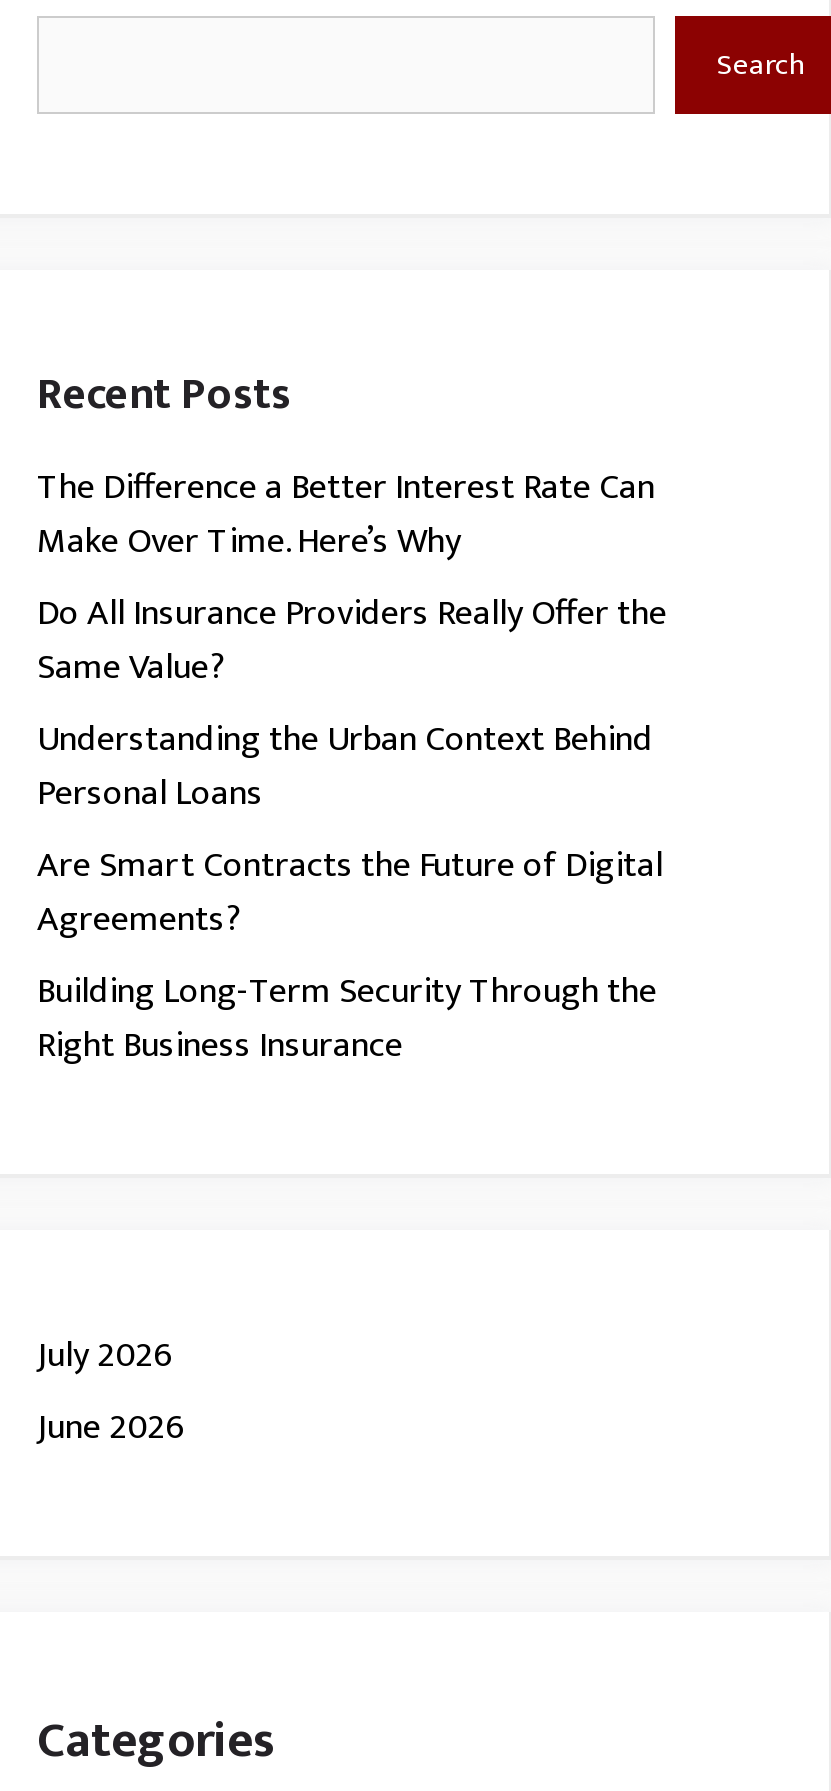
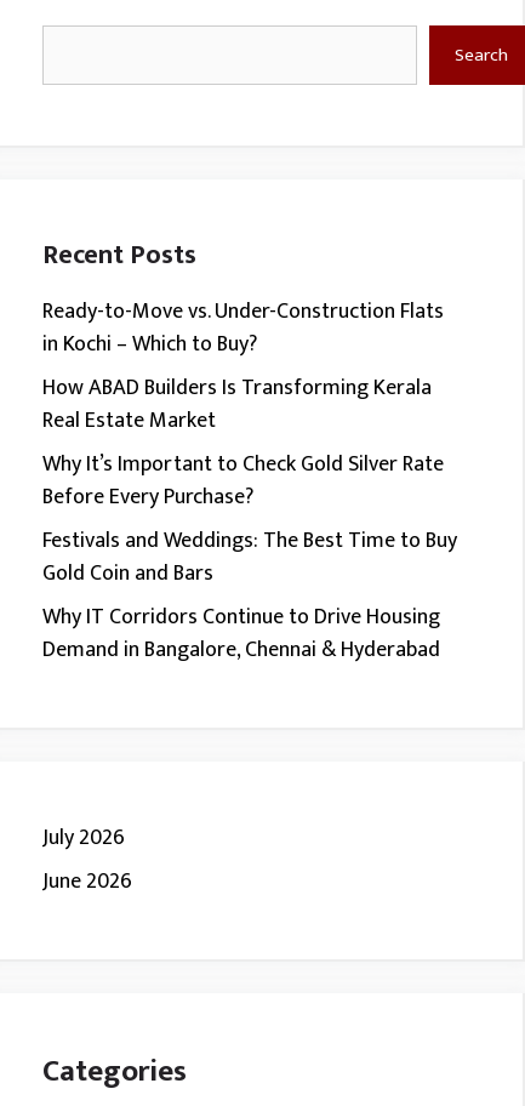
[37,458,667,1076] The Difference a Better Interest Rate Can | Make Over Time. Here’s Why | Do All Insurance Providers Really Offer the | Same Value? | Understanding the Urban Context Behind | Personal Loans | Are Smart Contracts the Future of Digital | Agreements? | Building Long-Term Security Through the | Right Business Insurance -> [42,293,457,668] Ready-to-Move vs. Under-Construction Flats | in Kochi – Which to Buy? | How ABAD Builders Is Transforming Kerala | Real Estate Market | Why It’s Important to Check Gold Silver Rate | Before Every Purchase? | Festivals and Weddings: The Best Time to Buy | Gold Coin and Bars | Why IT Corridors Continue to Drive Housing | Demand in Bangalore, Chennai & Hyderabad

